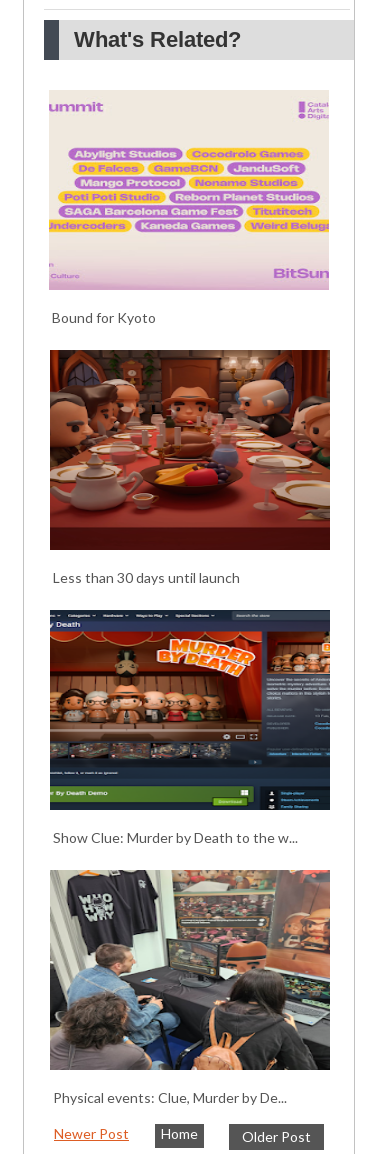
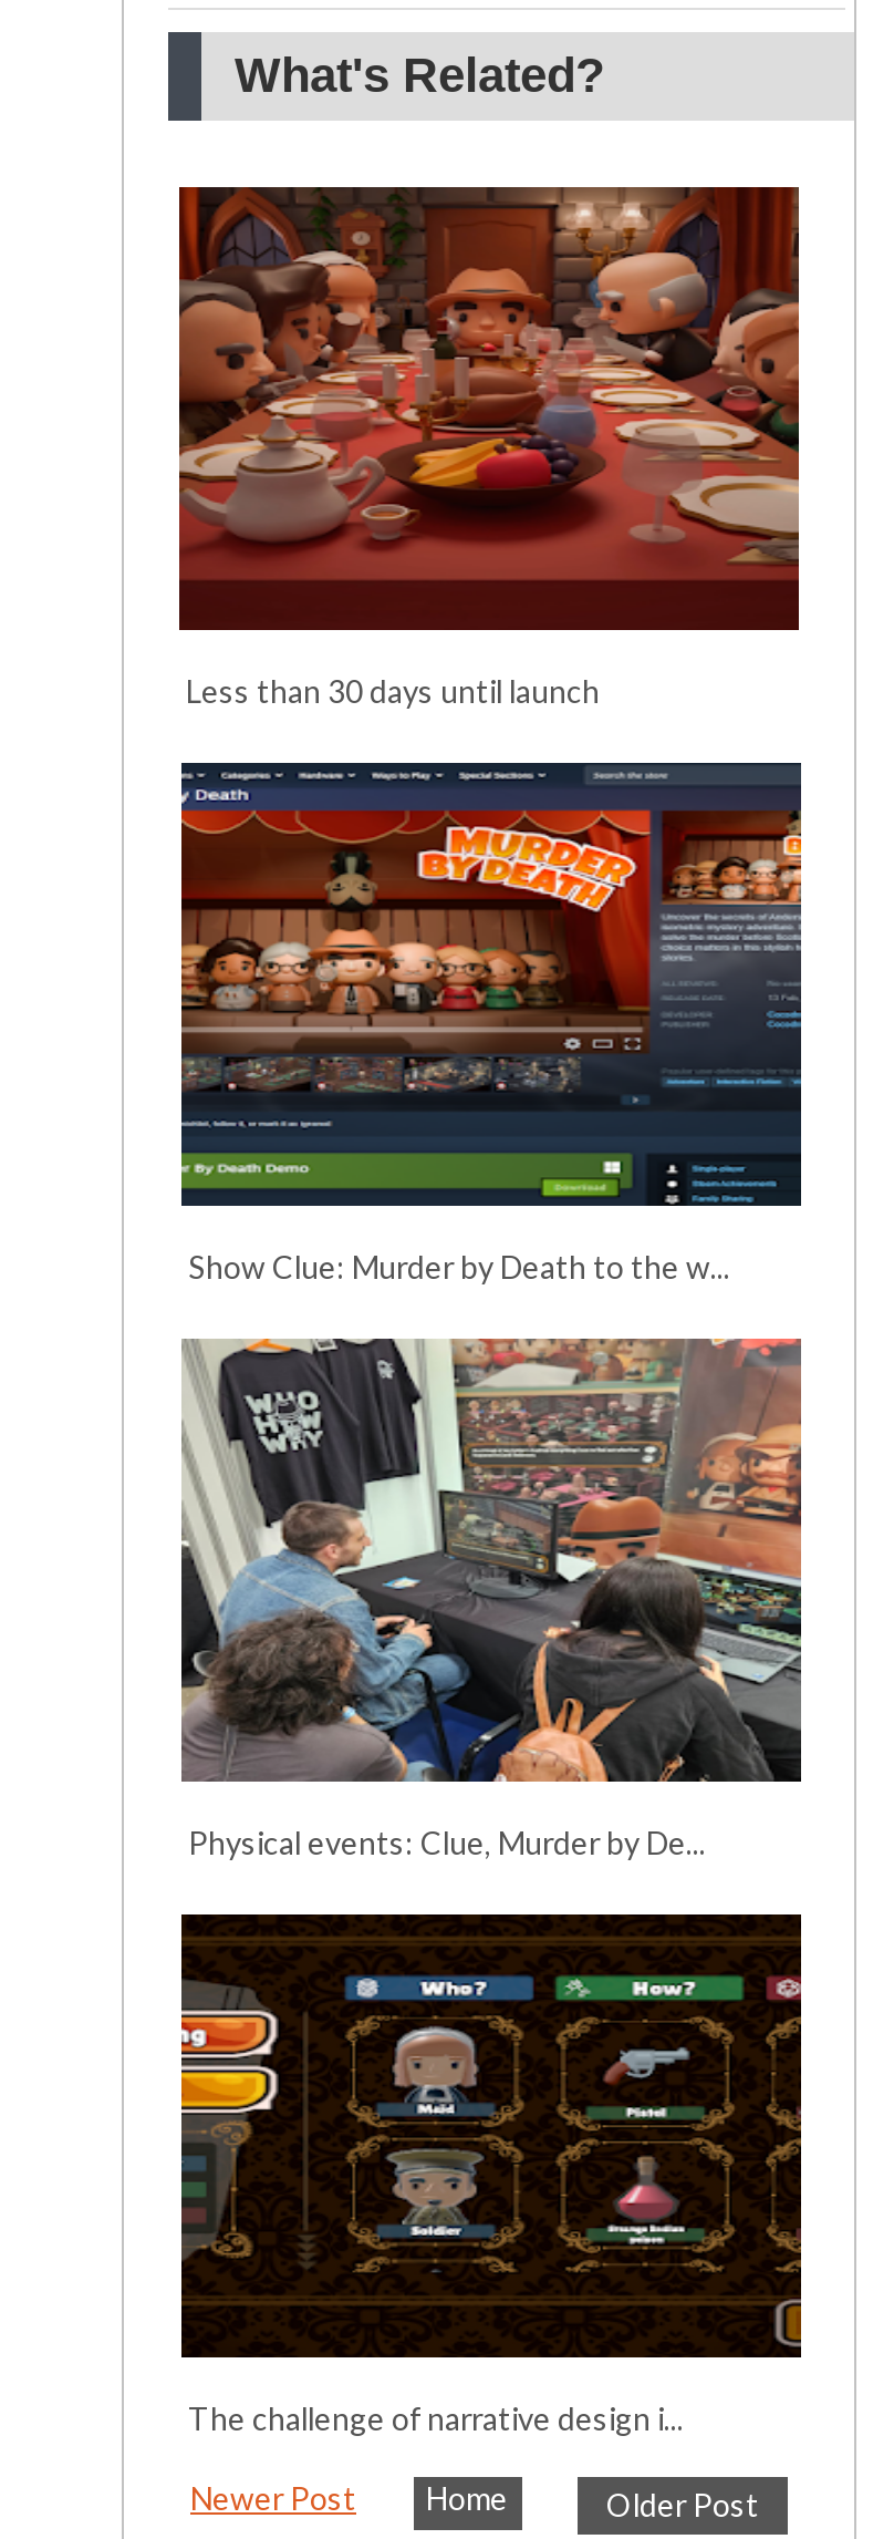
[48,92,330,326] [image] | Bound for Kyoto -> none
moved [47,349,330,527] -> [175,185,801,579]: [image]
moved [48,569,332,1106] -> [177,673,805,1862]: [image] | Less than 30 days until launch | Show Clue: Murder by Death to the w... | Physical events: Clue, Murder by De...
none -> [179,1912,803,2438] [image] | The challenge of narrative design i...

